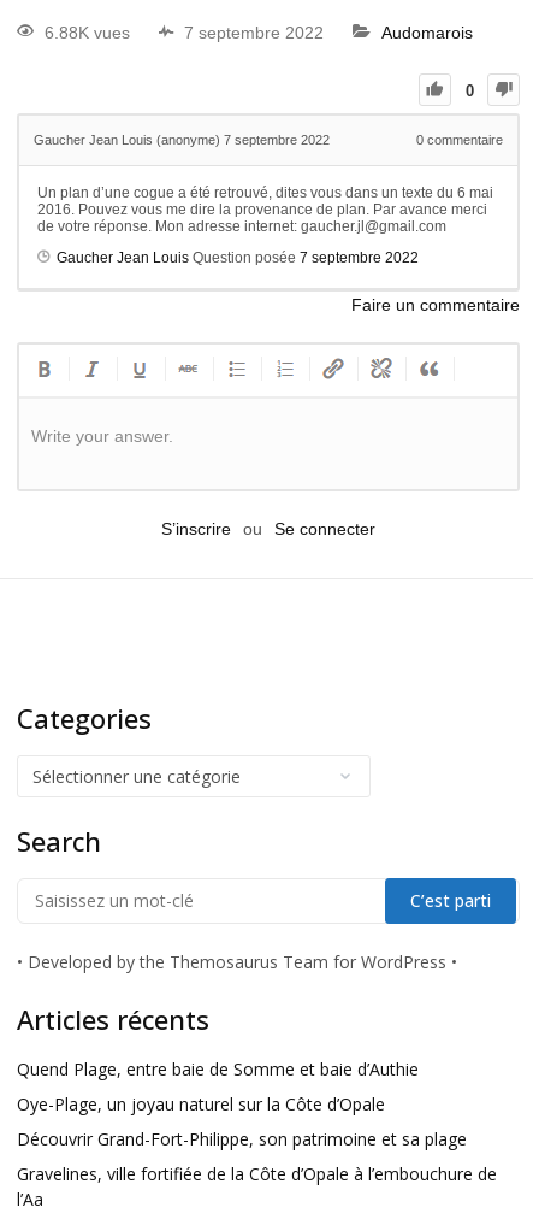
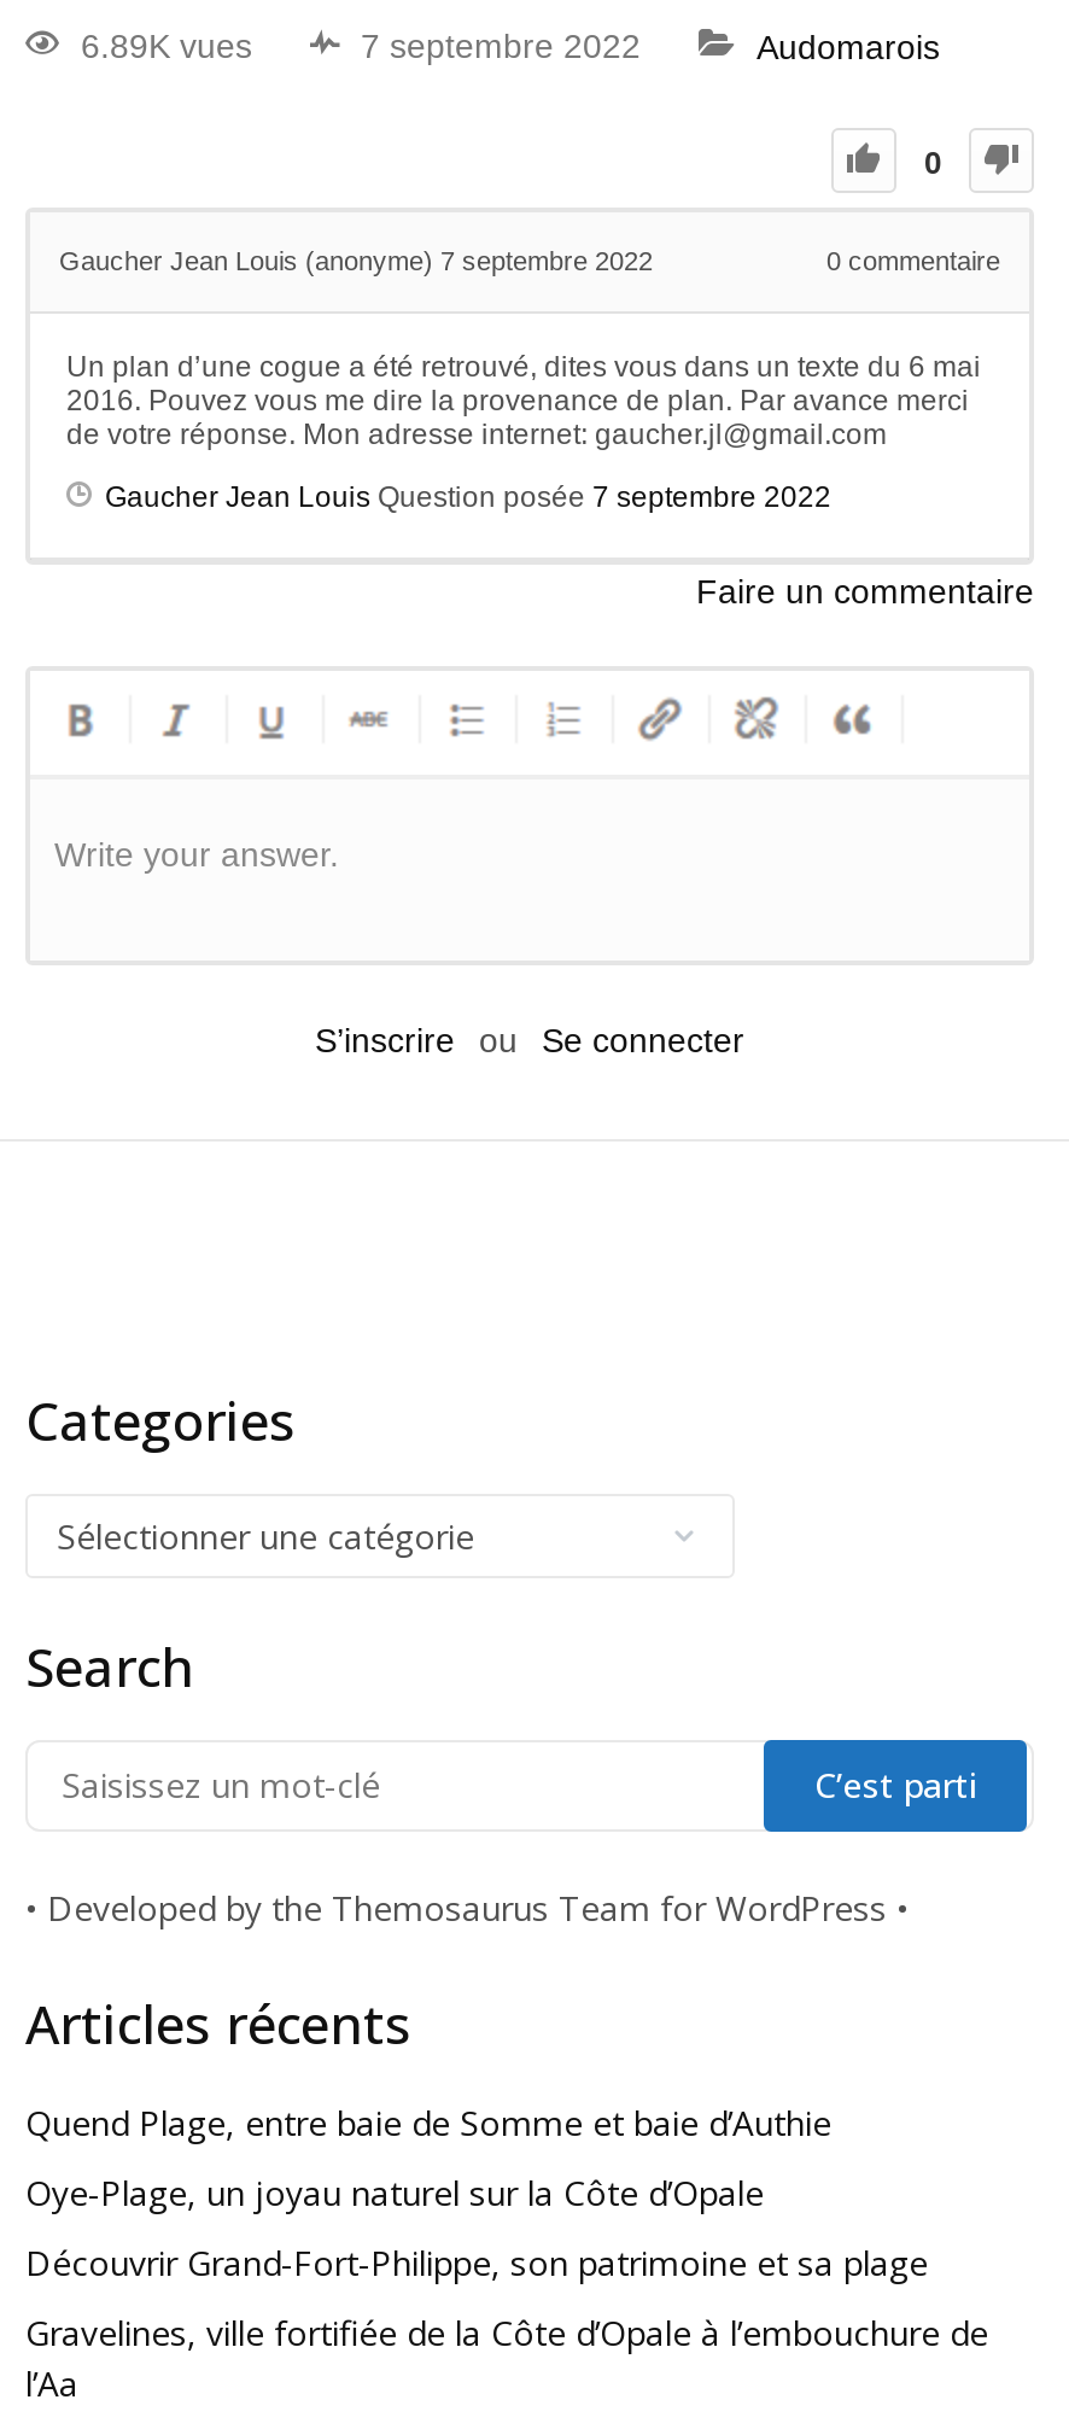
[45,23,130,43] 6.88K vues -> [81,27,252,66] 6.89K vues

